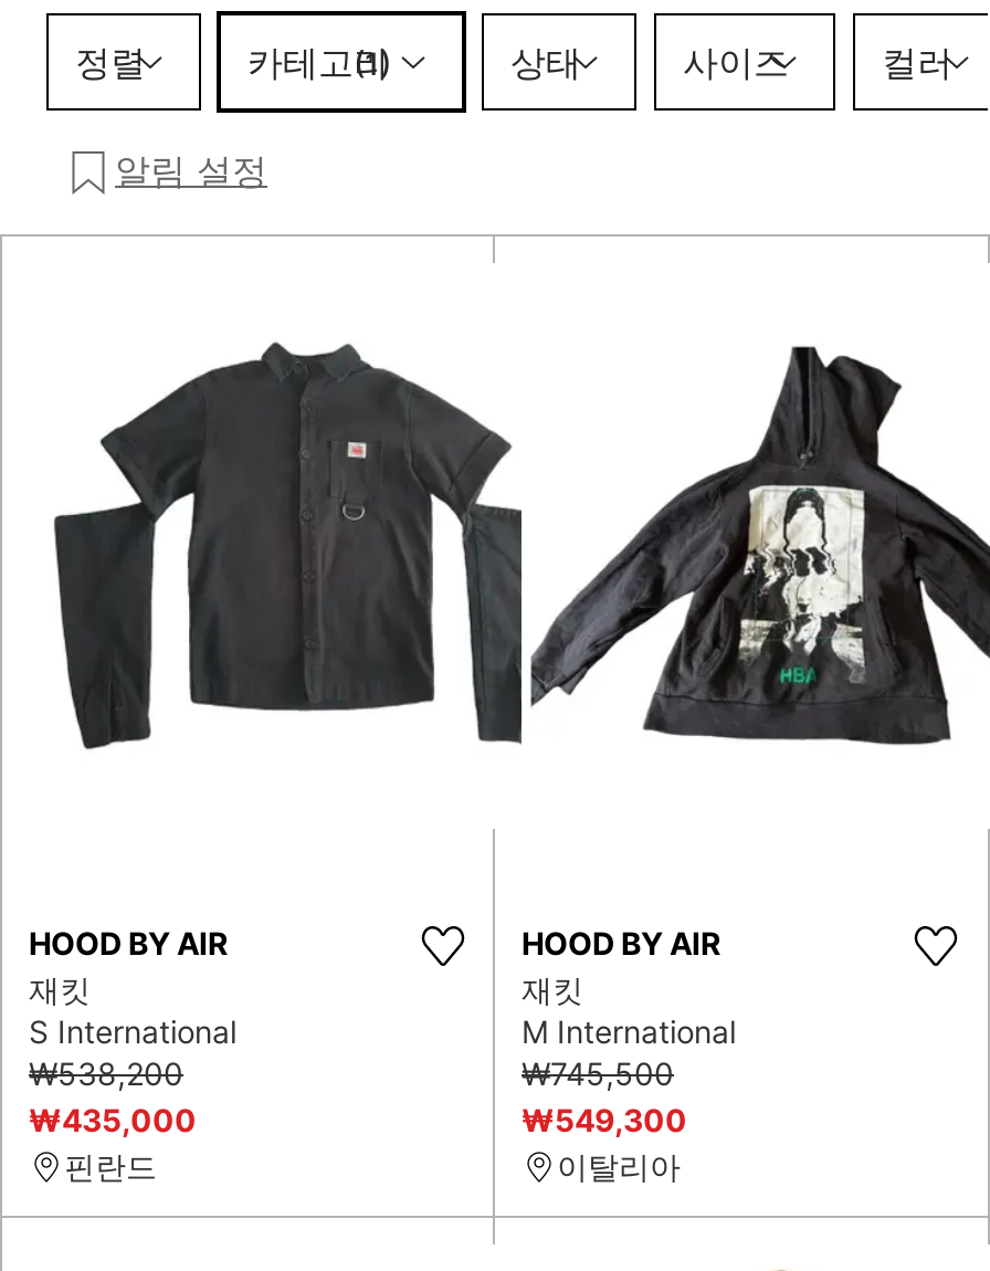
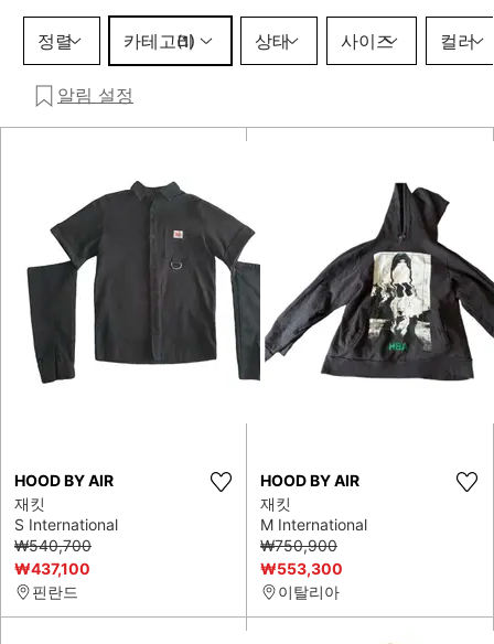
[29,1055,183,1092] ₩538,200 -> [14,536,92,555] ₩540,700
[522,1055,674,1092] ₩745,500 -> [260,536,337,555] ₩750,900
[29,1101,197,1139] ₩435,000 -> [14,559,90,578] ₩437,100
[522,1101,687,1139] ₩549,300 -> [260,559,343,578] ₩553,300

